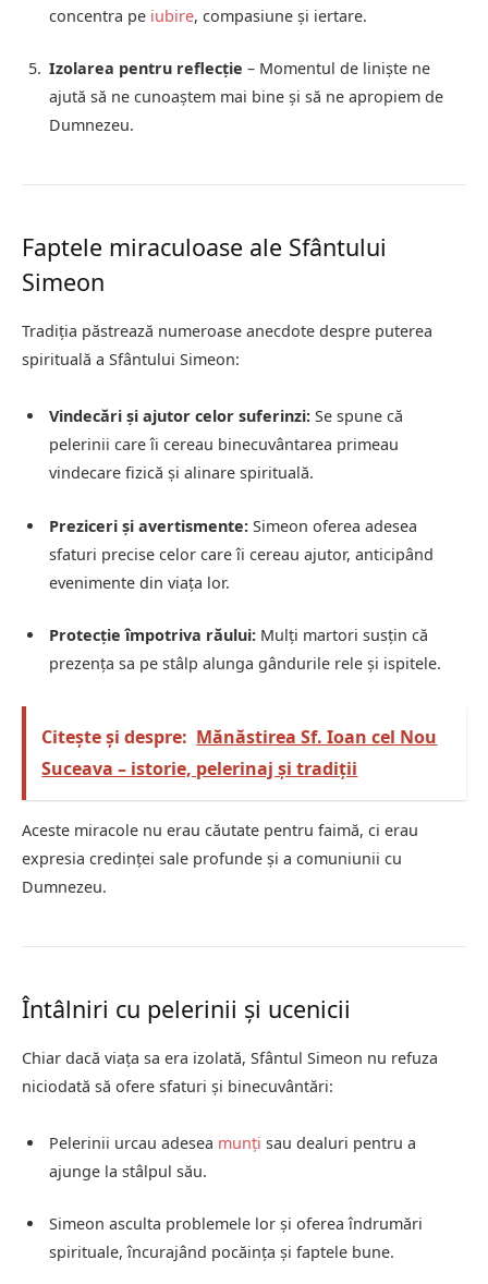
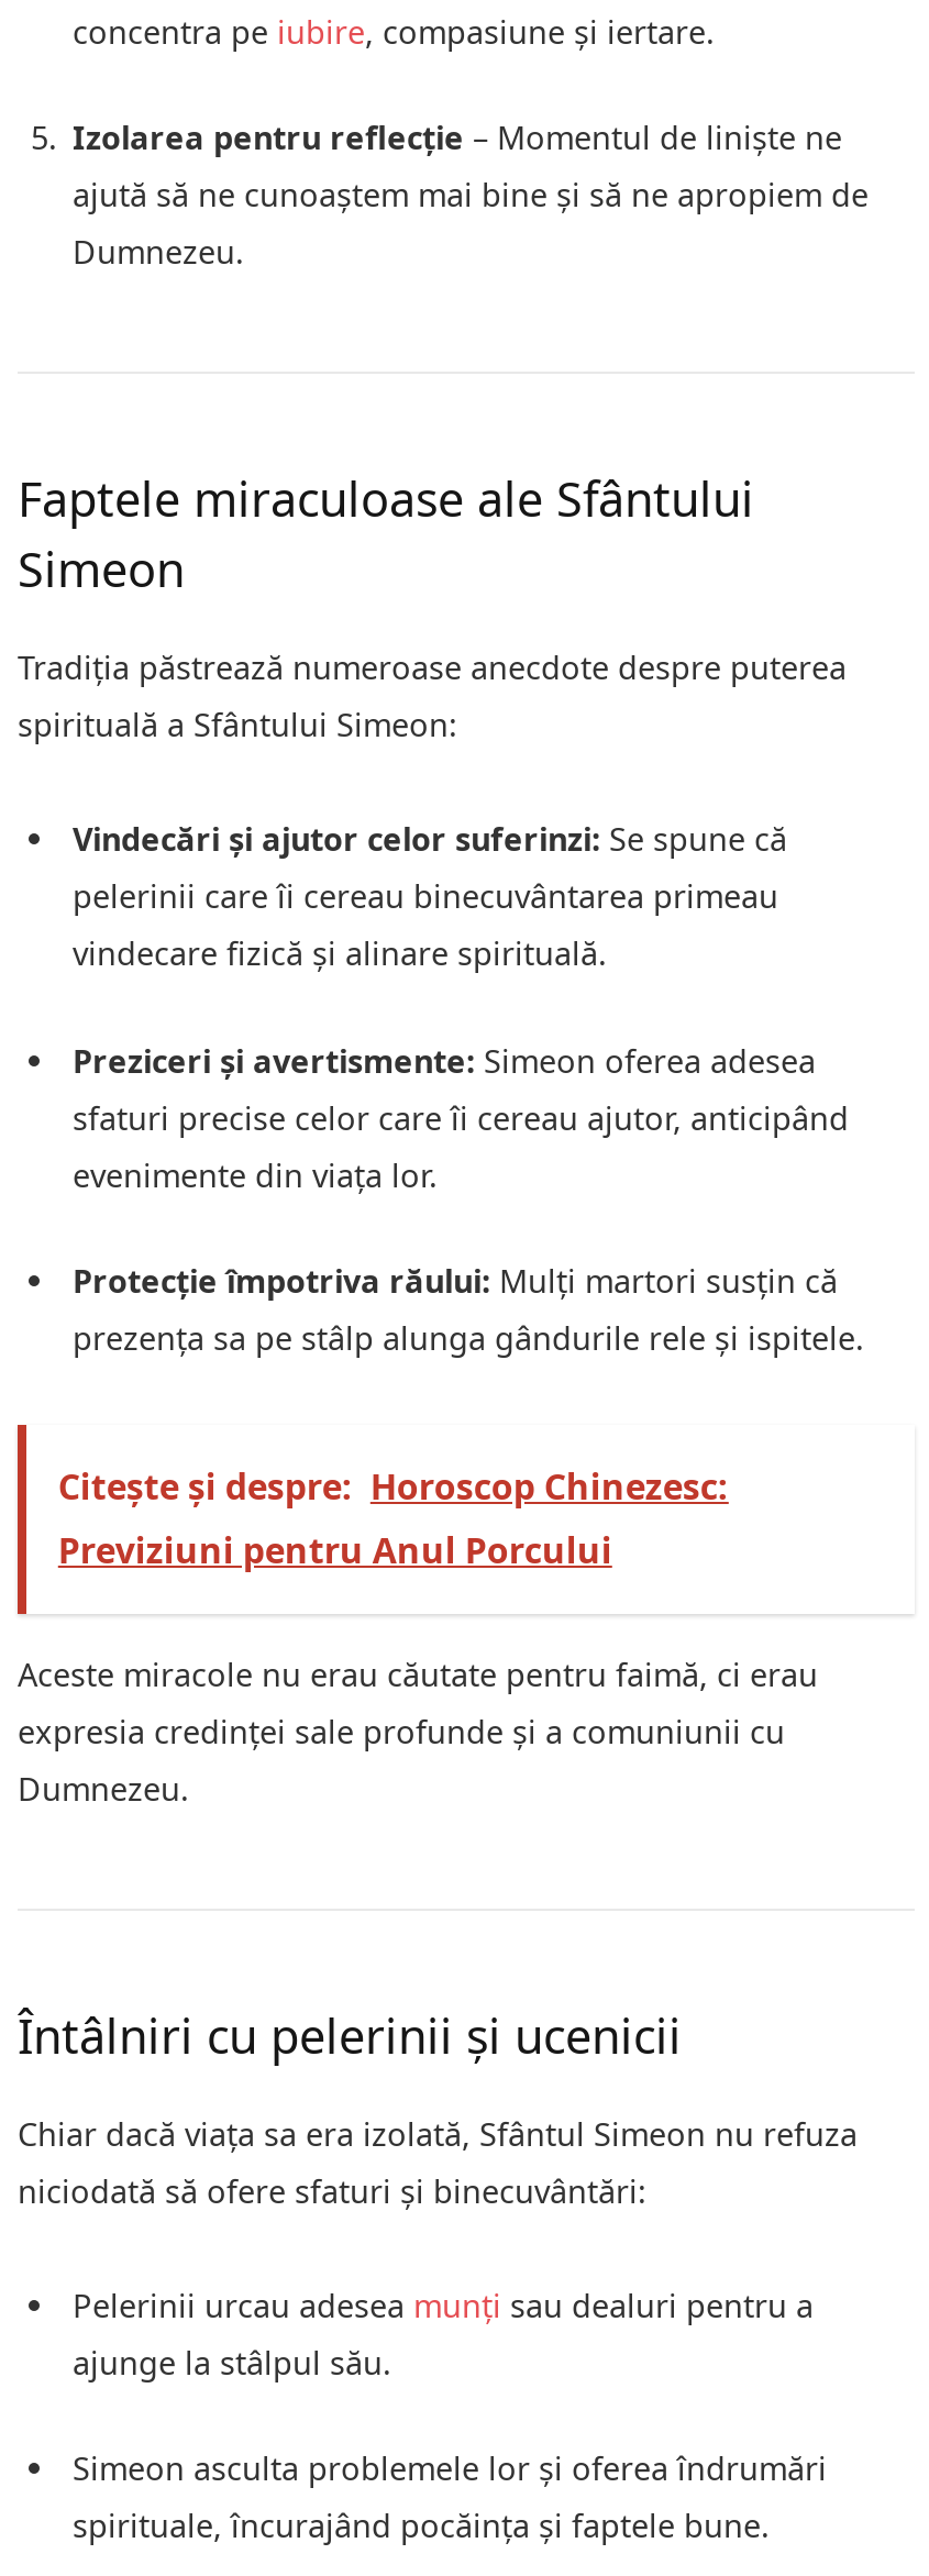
[42,725,437,780] Citește și despre: Mănăstirea Sf. Ioan cel Nou | Suceava – istorie, pelerinaj și tradiții -> [58,1462,729,1574] Citește și despre: Horoscop Chinezesc: | Previziuni pentru Anul Porcului

